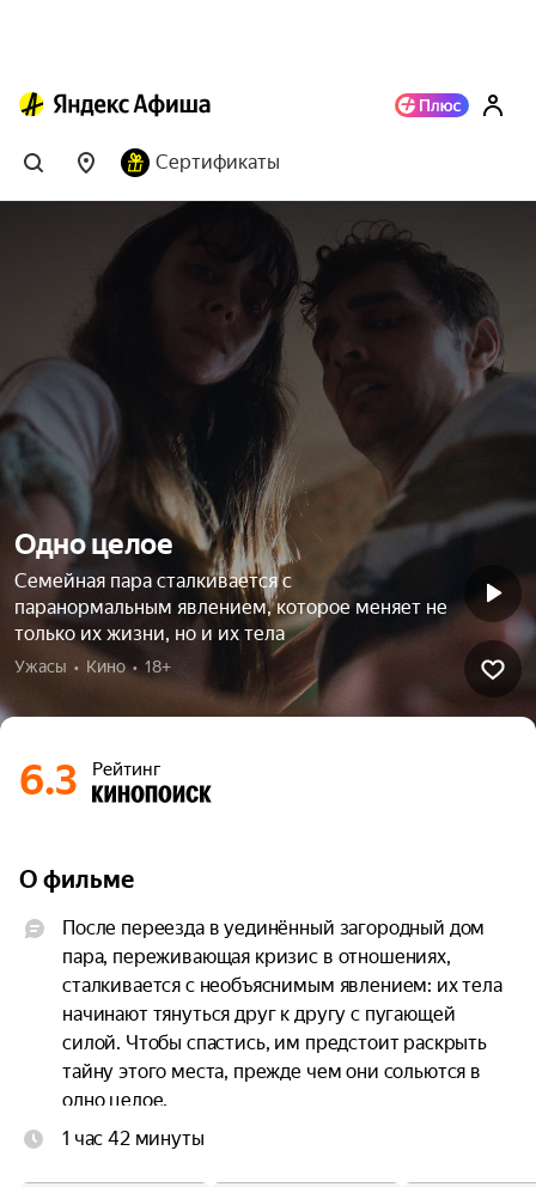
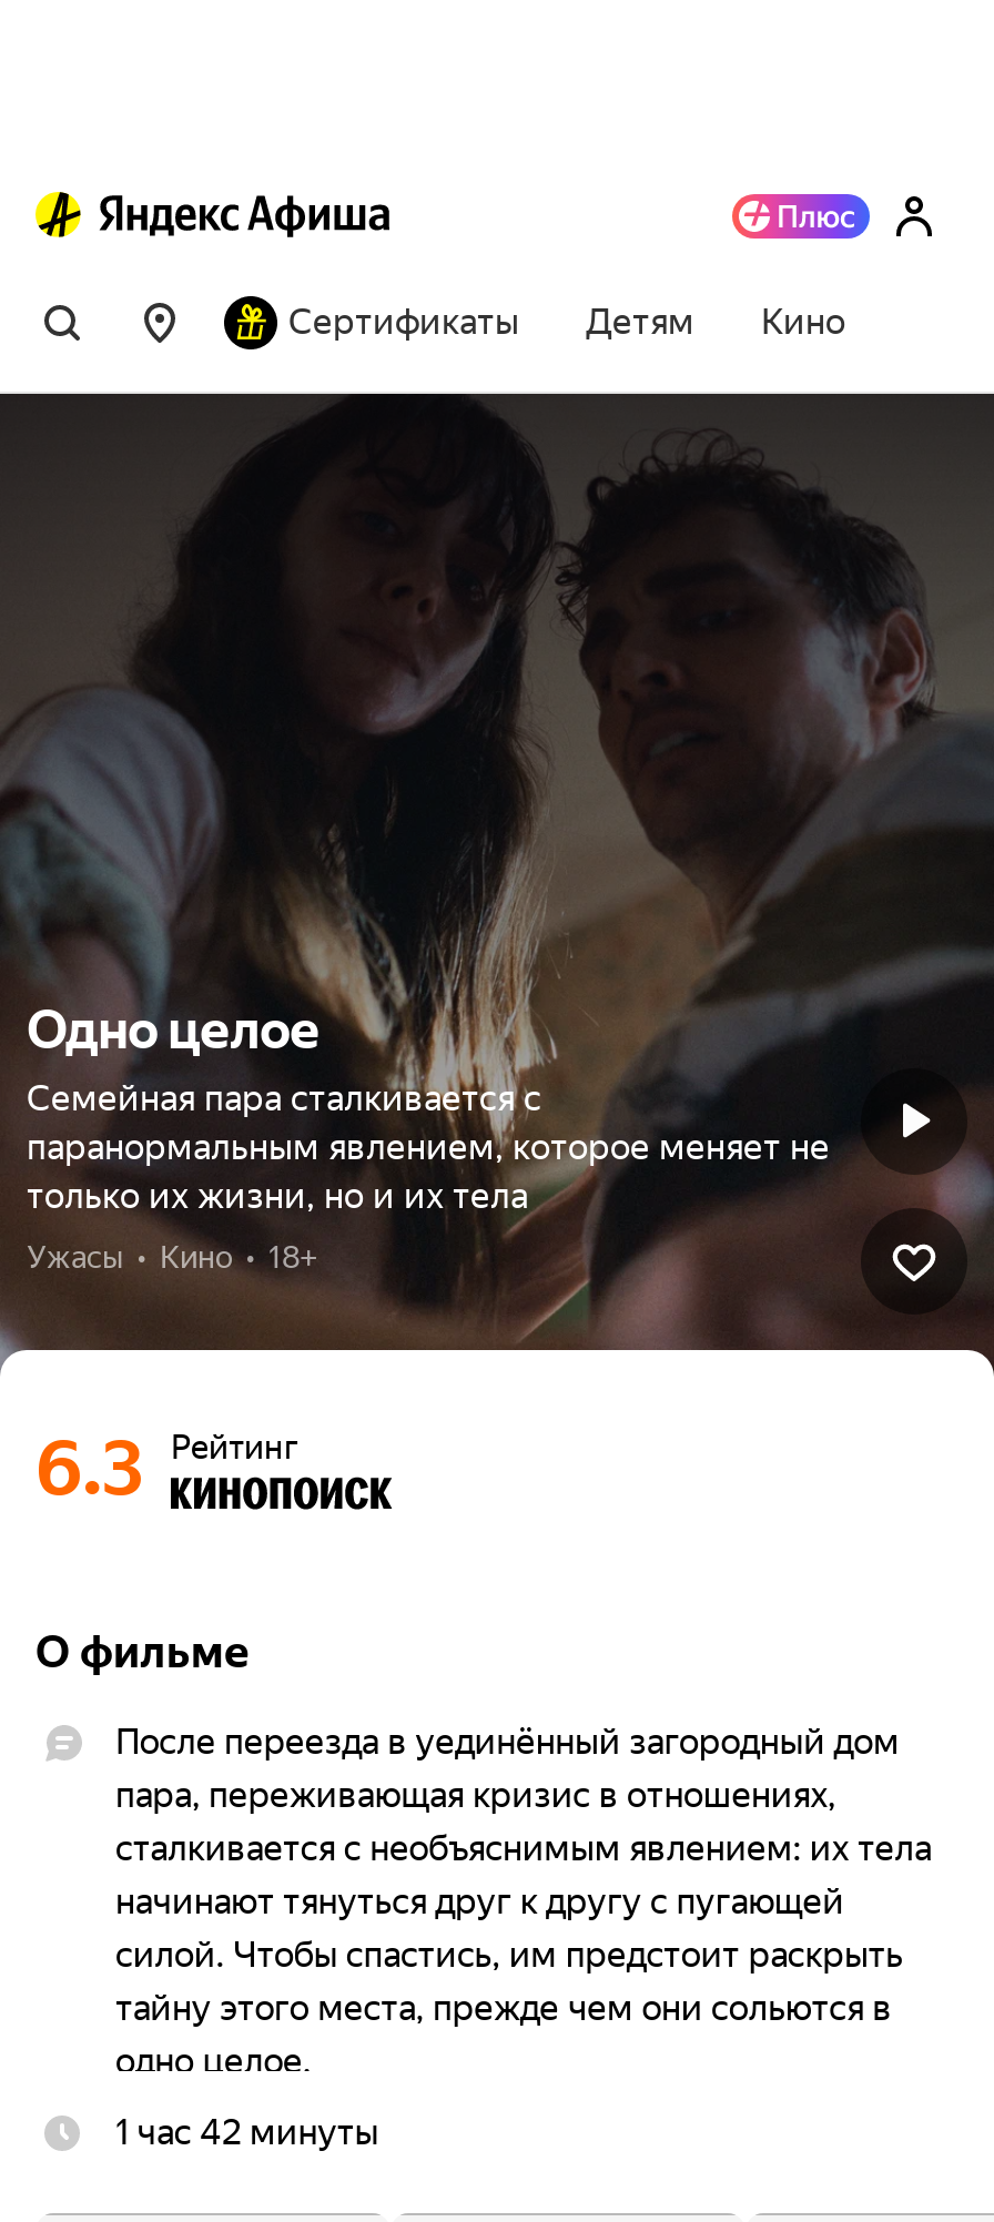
none -> [586,301,845,343] Детям | Кино

